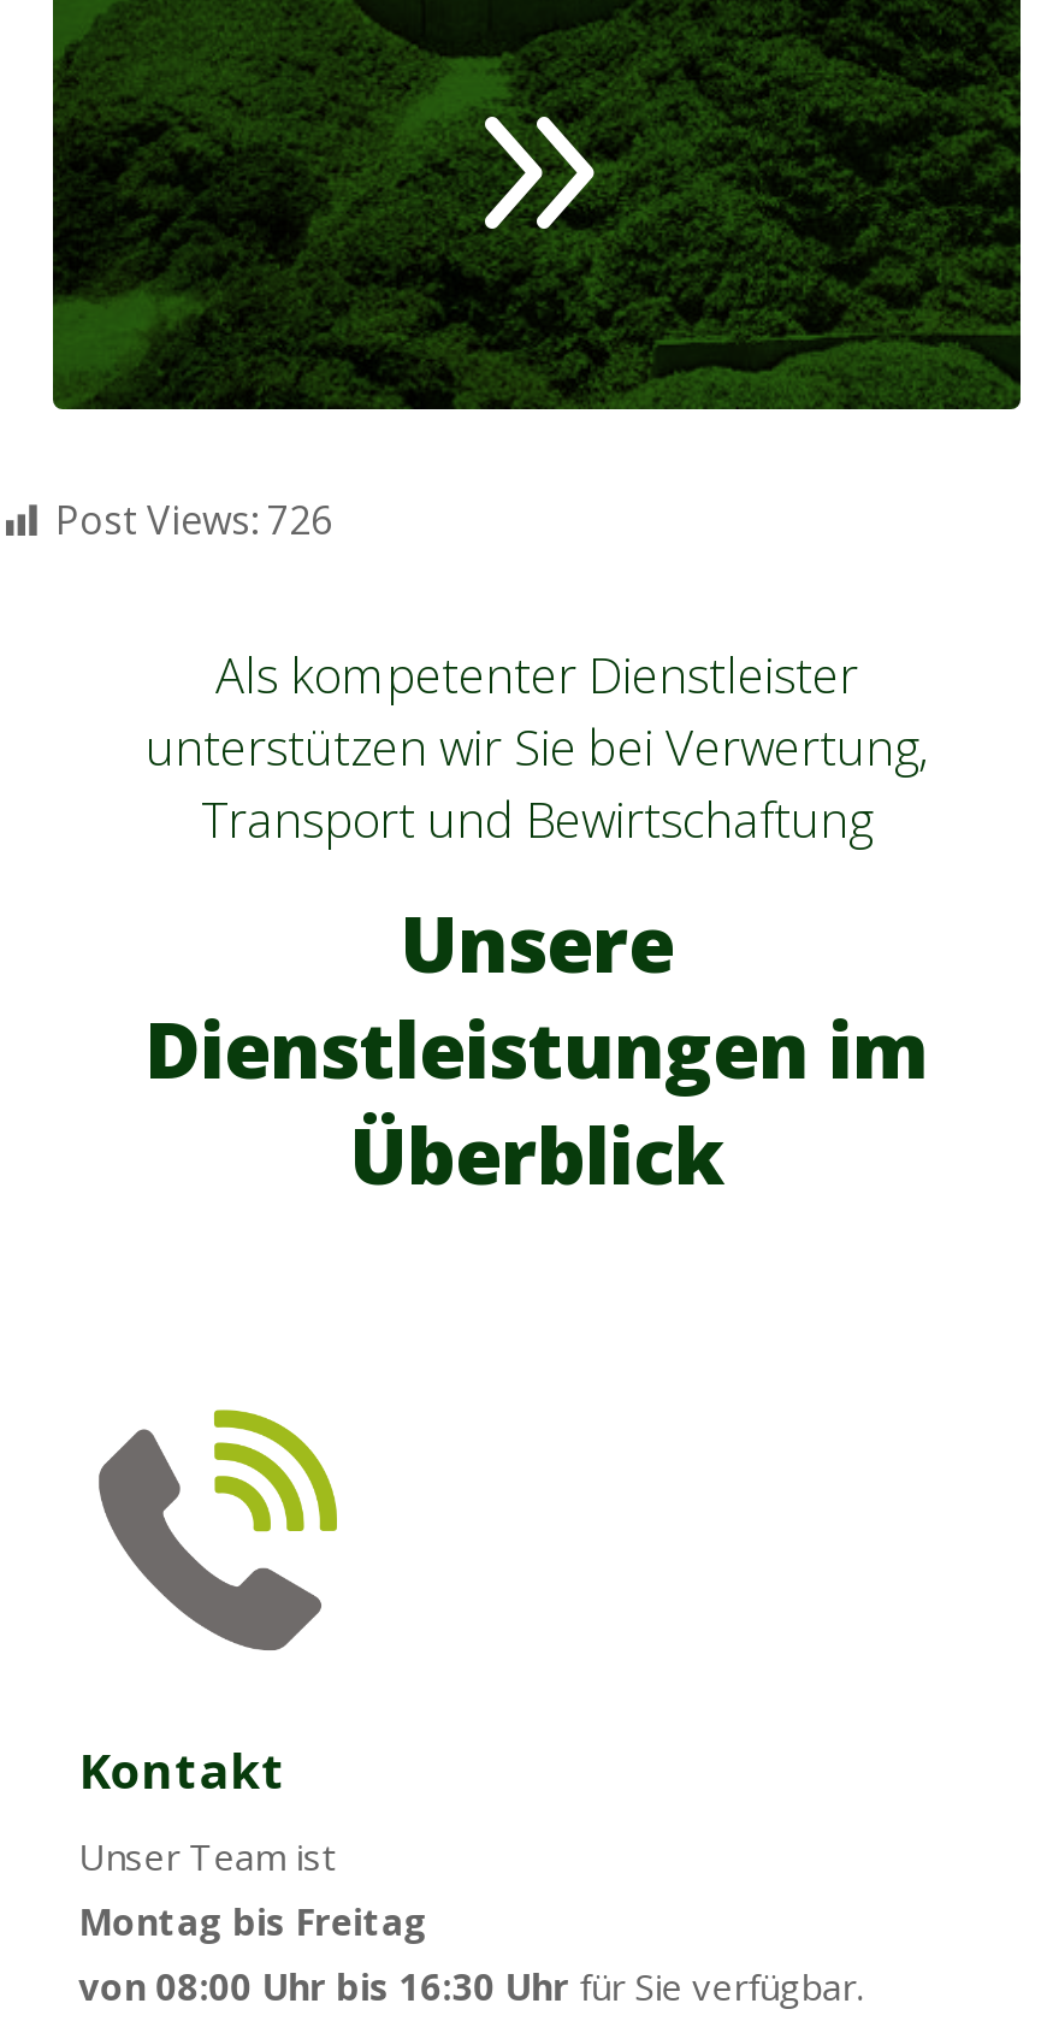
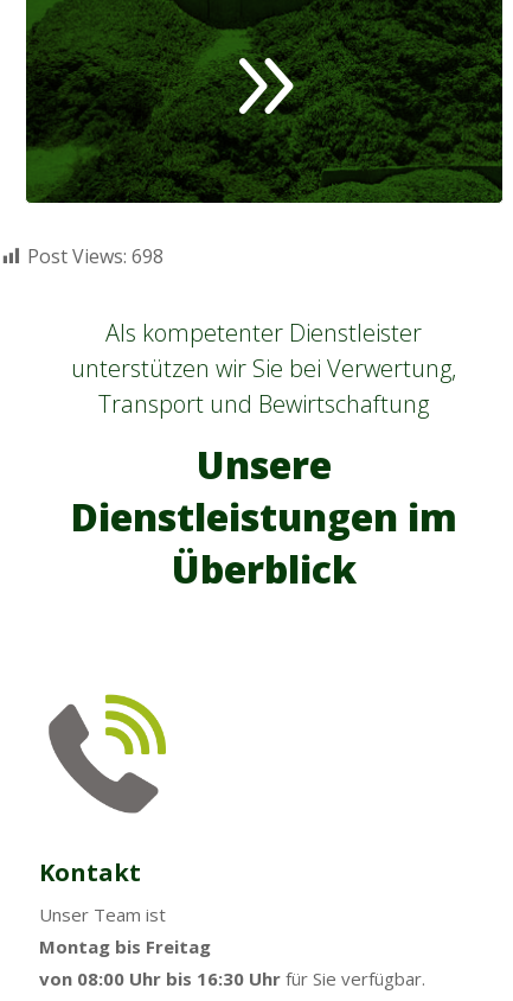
[55,493,332,546] Post Views: 726 -> [27,243,163,269] Post Views: 698

